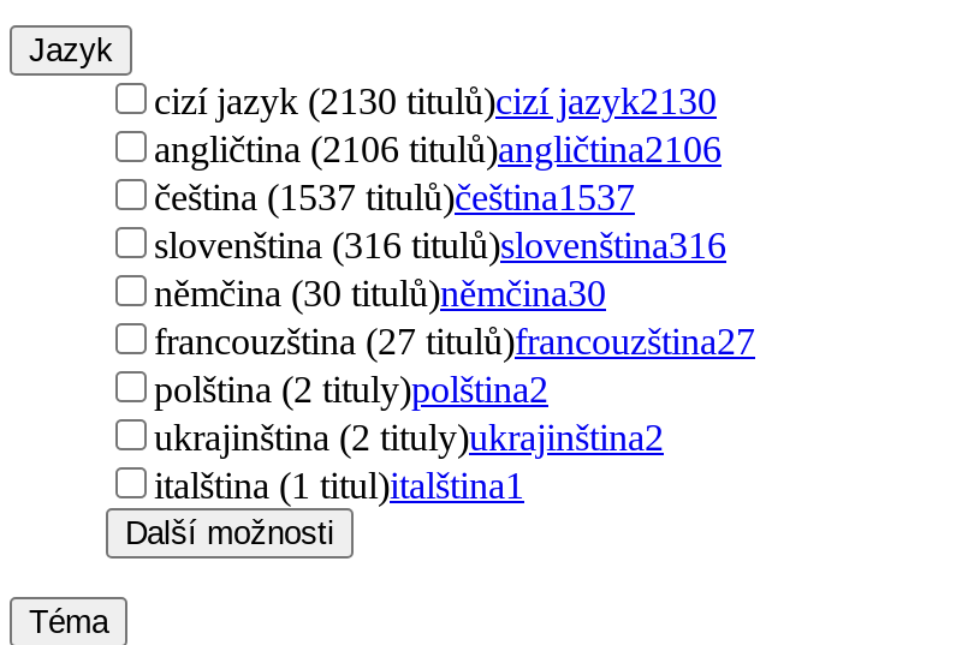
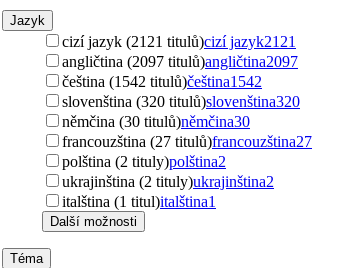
[154,80,717,120] cizí jazyk (2130 titulů)cizí jazyk2130 -> [62,33,296,50] cizí jazyk (2121 titulů)cizí jazyk2121
[154,128,722,168] angličtina (2106 titulů)angličtina2106 -> [62,53,298,70] angličtina (2097 titulů)angličtina2097
[154,176,635,216] čeština (1537 titulů)čeština1537 -> [62,73,262,90] čeština (1542 titulů)čeština1542
[154,224,726,264] slovenština (316 titulů)slovenština316 -> [62,93,300,110] slovenština (320 titulů)slovenština320

